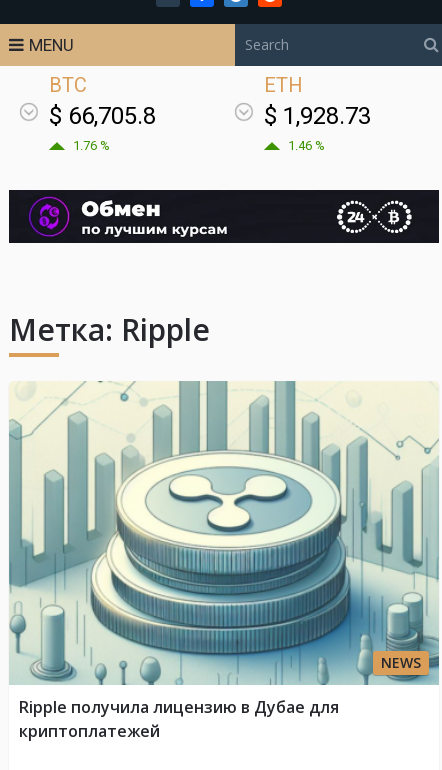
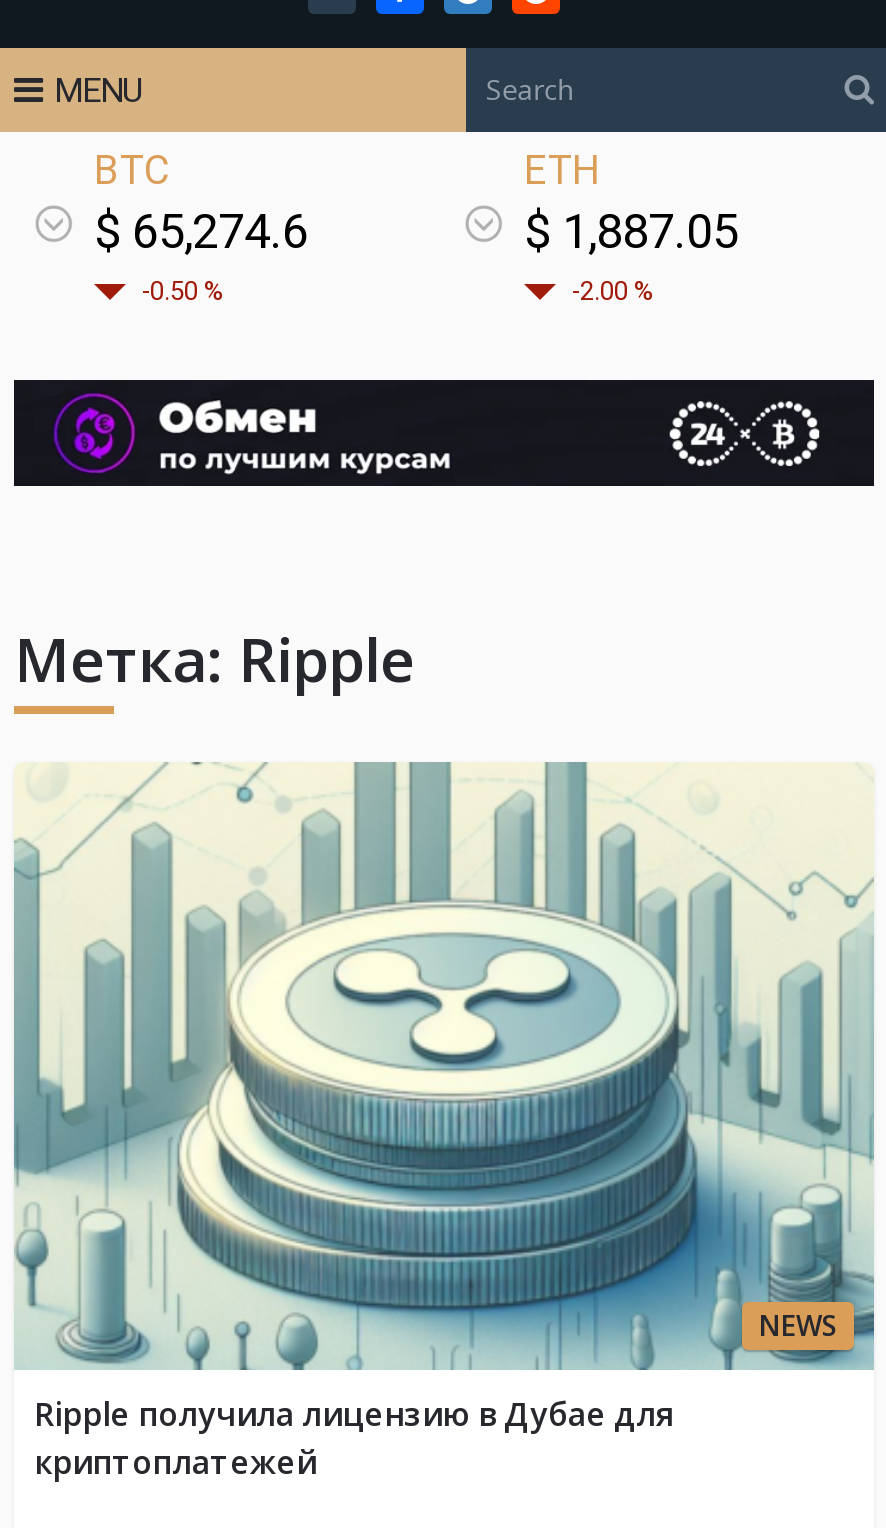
[49,102,156,130] $ 66,705.8 -> [94,203,308,259] $ 65,274.6
[264,102,371,130] $ 1,928.73 -> [524,203,738,259] $ 1,887.05
[73,138,110,153] 1.76 % -> [142,275,224,305] -0.50 %
[288,138,325,153] 1.46 % -> [572,275,654,305] -2.00 %

